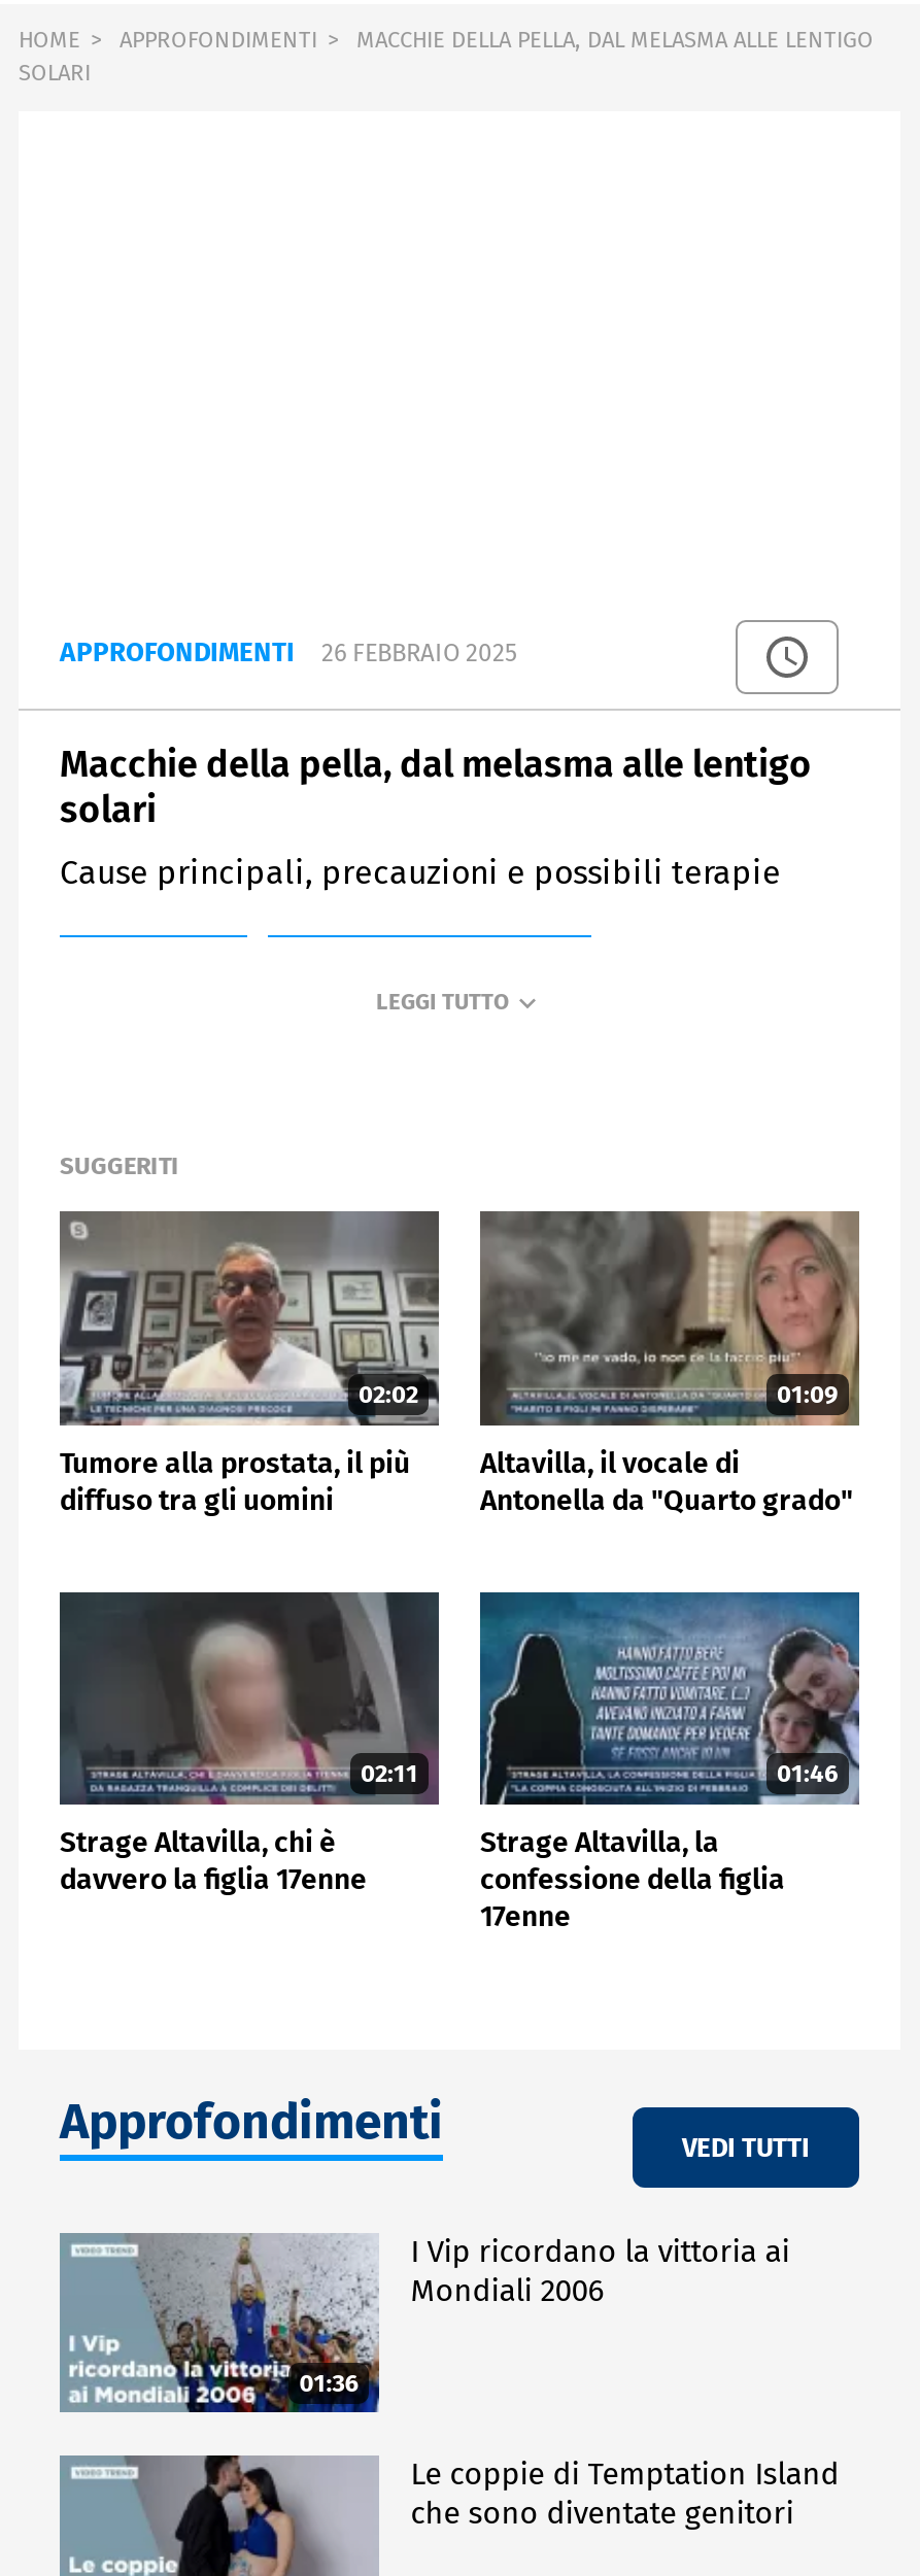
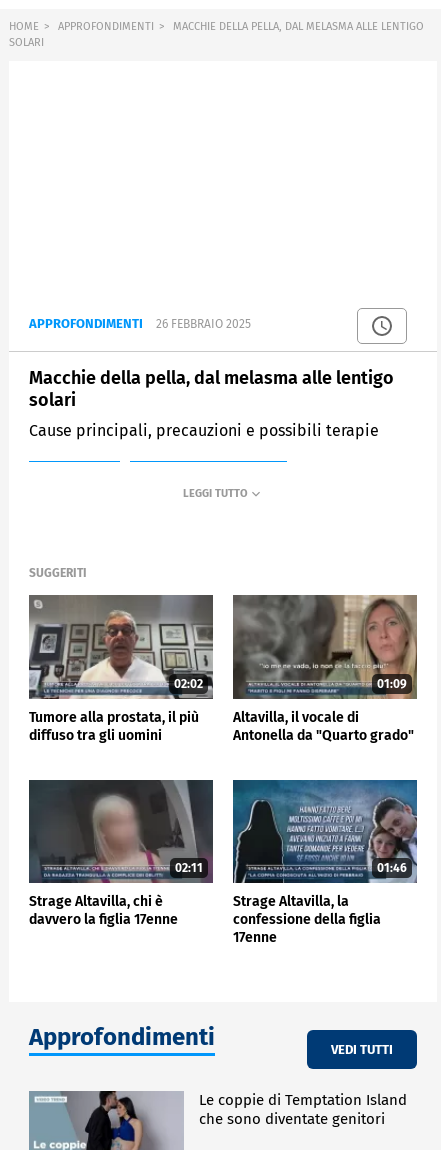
[62,2233,375,2416] [image] | 01:36 -> none
[410,2234,790,2310] I Vip ricordano la vittoria ai | Mondiali 2006 -> none

